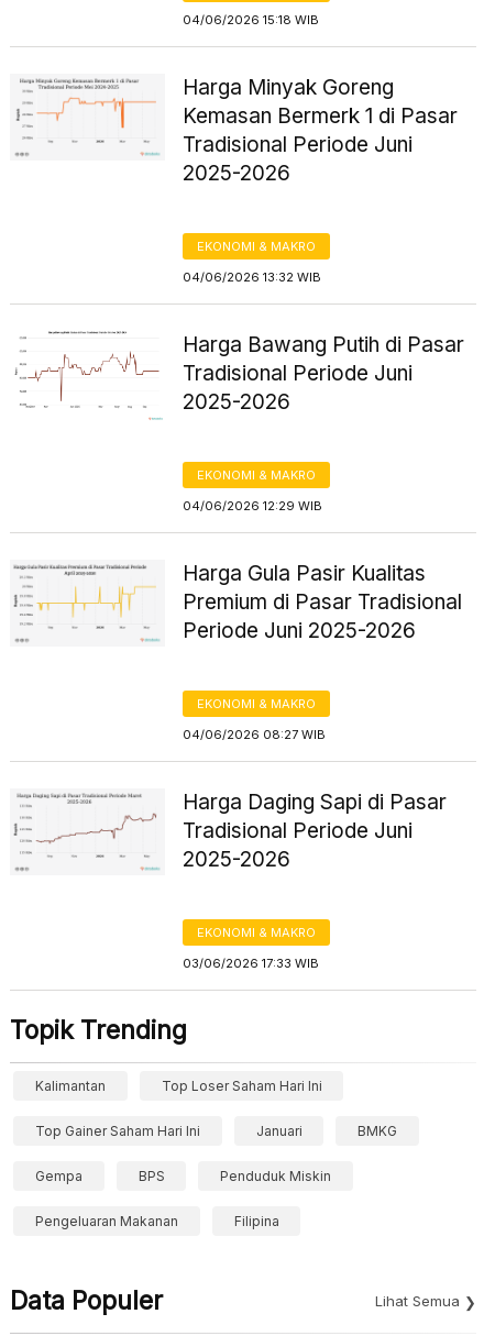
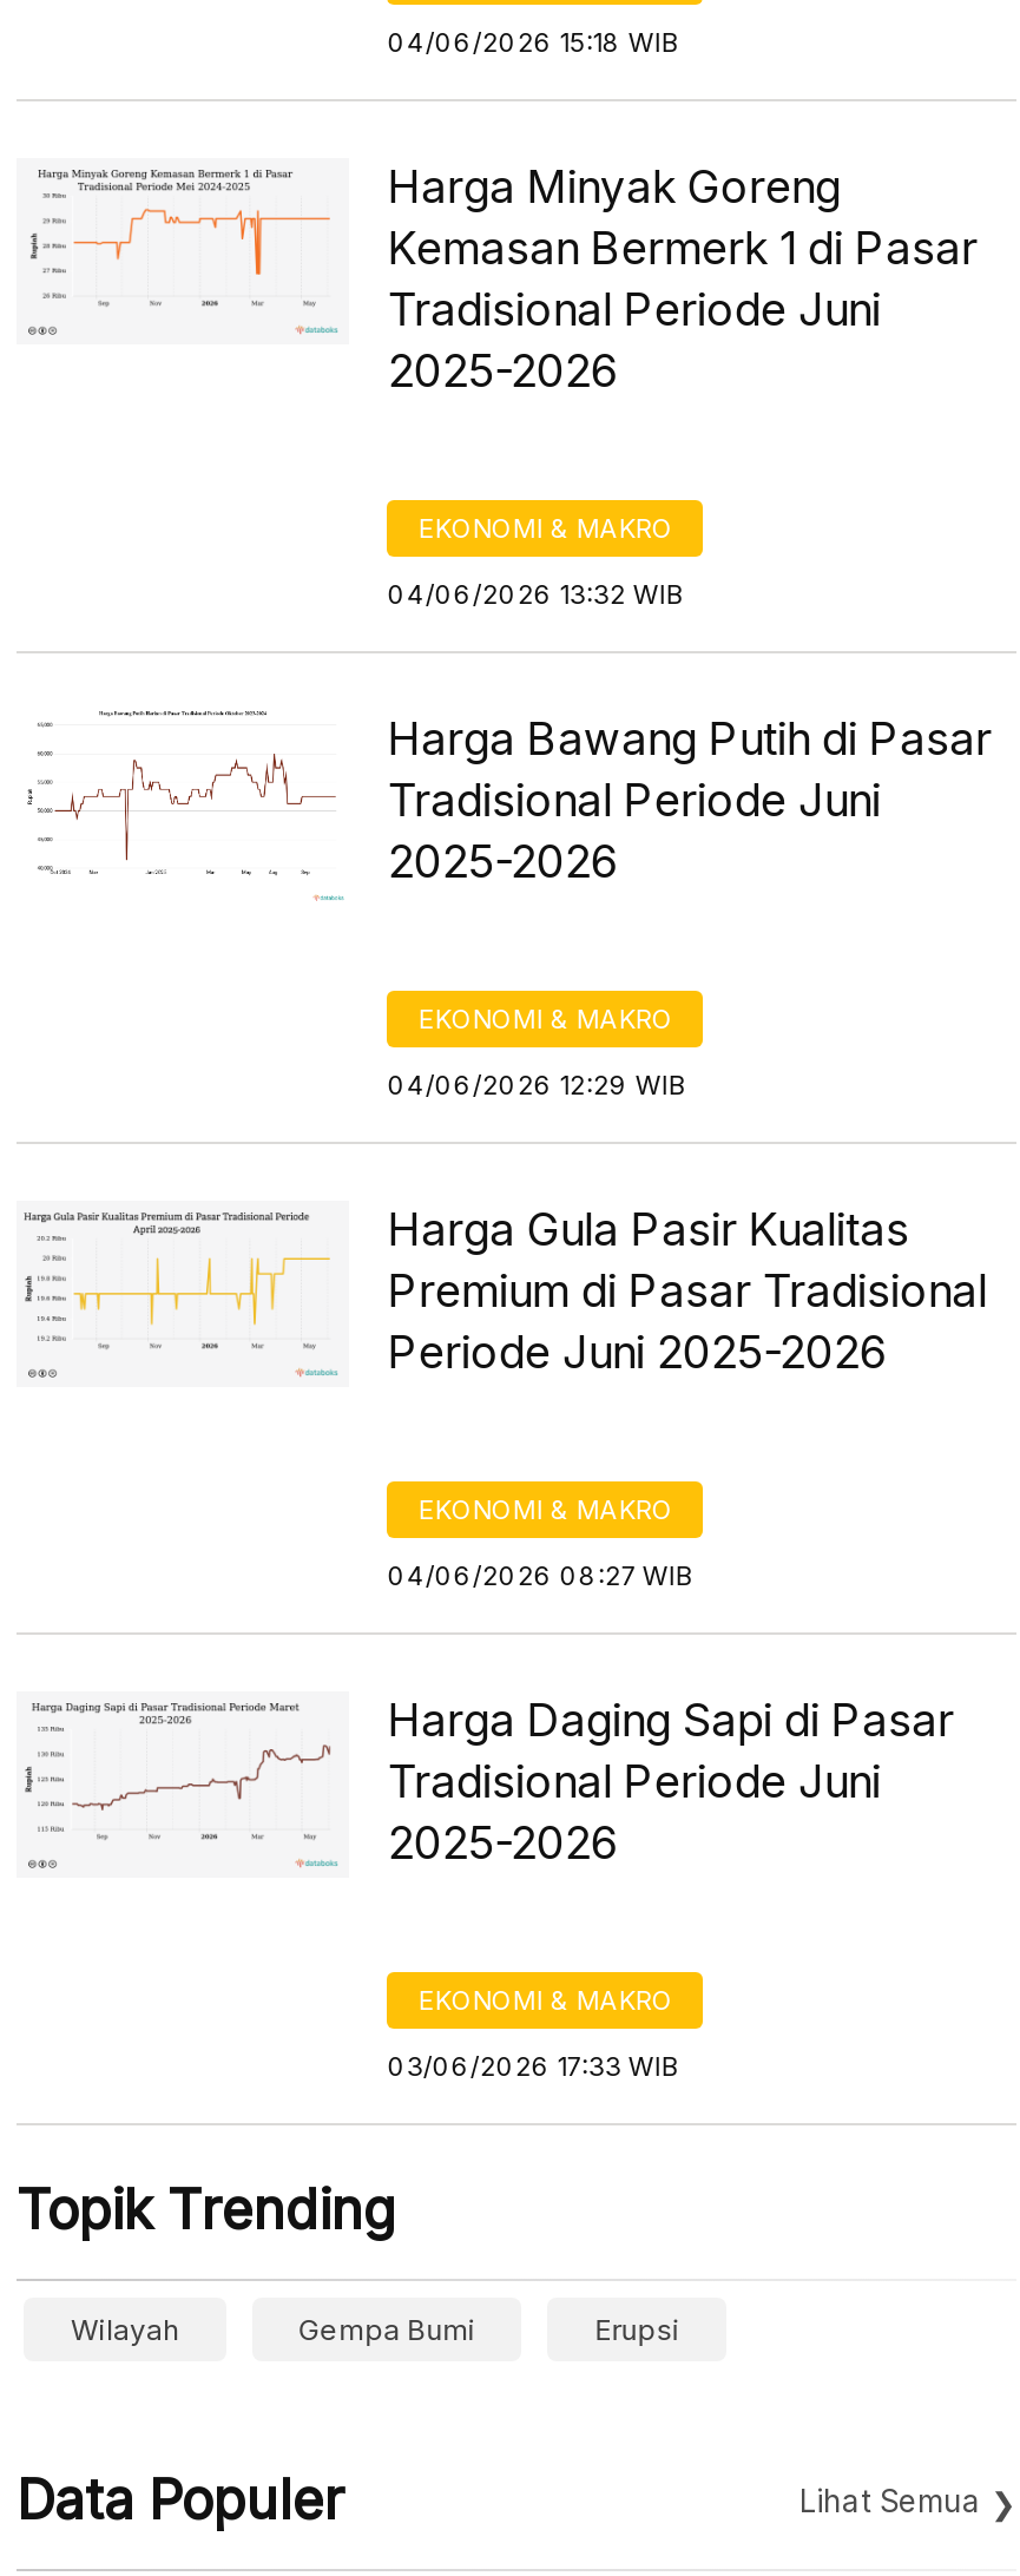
[35,1078,397,1229] Kalimantan | Top Loser Saham Hari Ini | Top Gainer Saham Hari Ini | Januari | BMKG | Gempa | BPS | Penduduk Miskin | Pengeluaran Makanan | Filipina -> [71,2312,680,2347] Wilayah | Gempa Bumi | Erupsi

